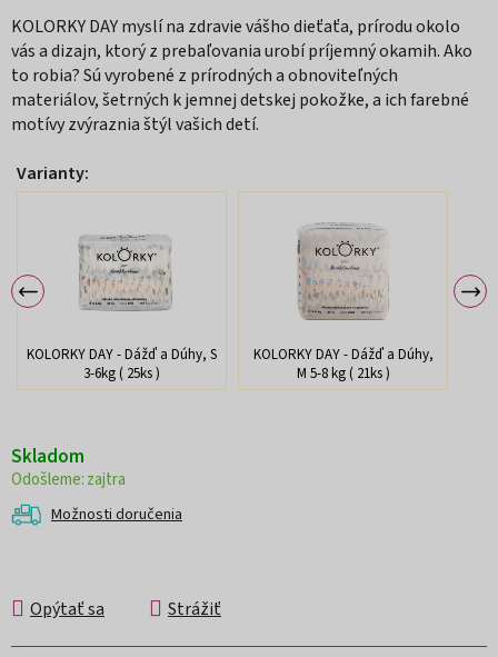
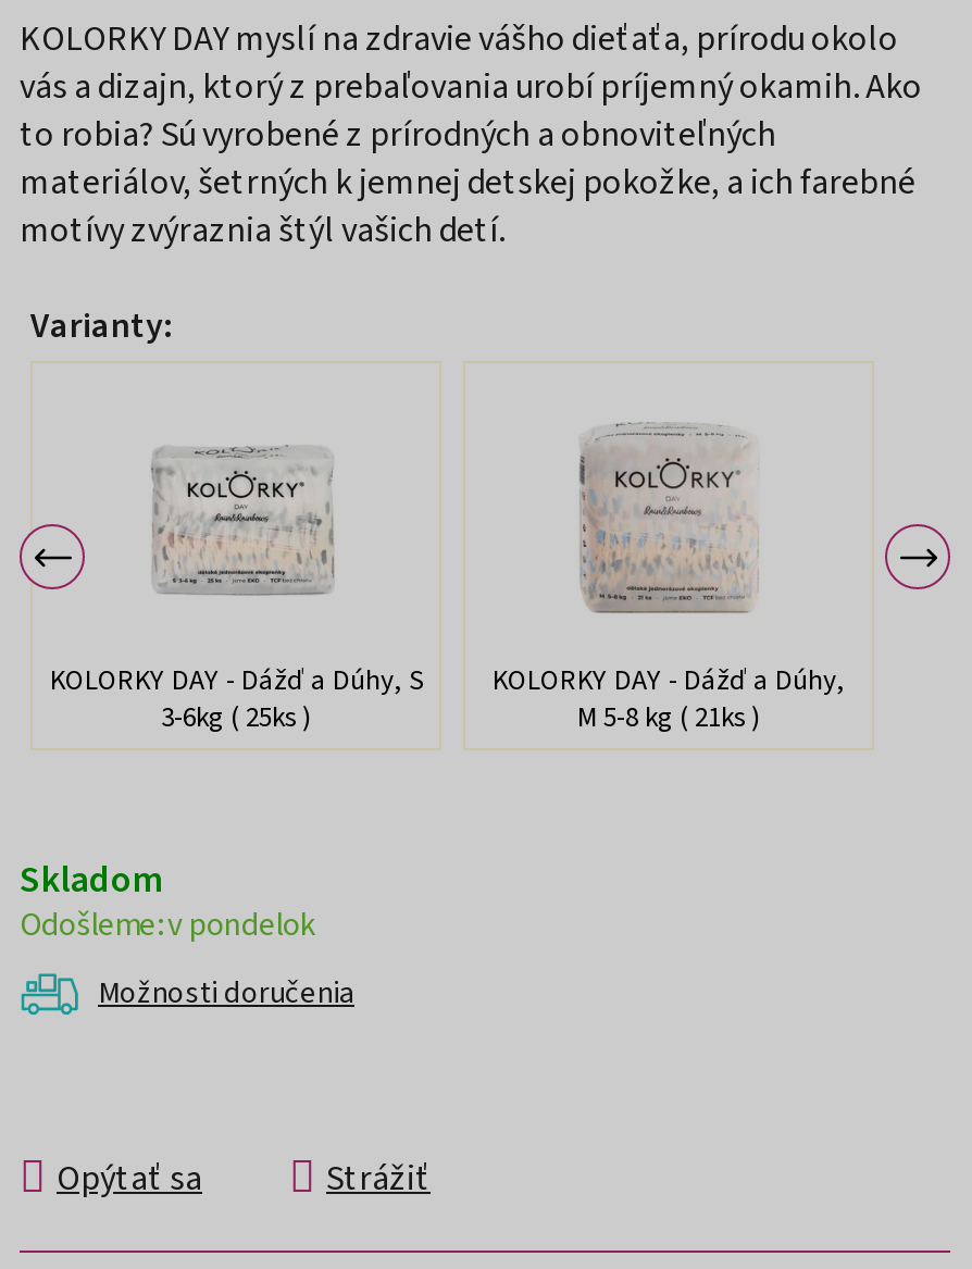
[87,468,126,491] zajtra -> [167,903,315,948] v pondelok

